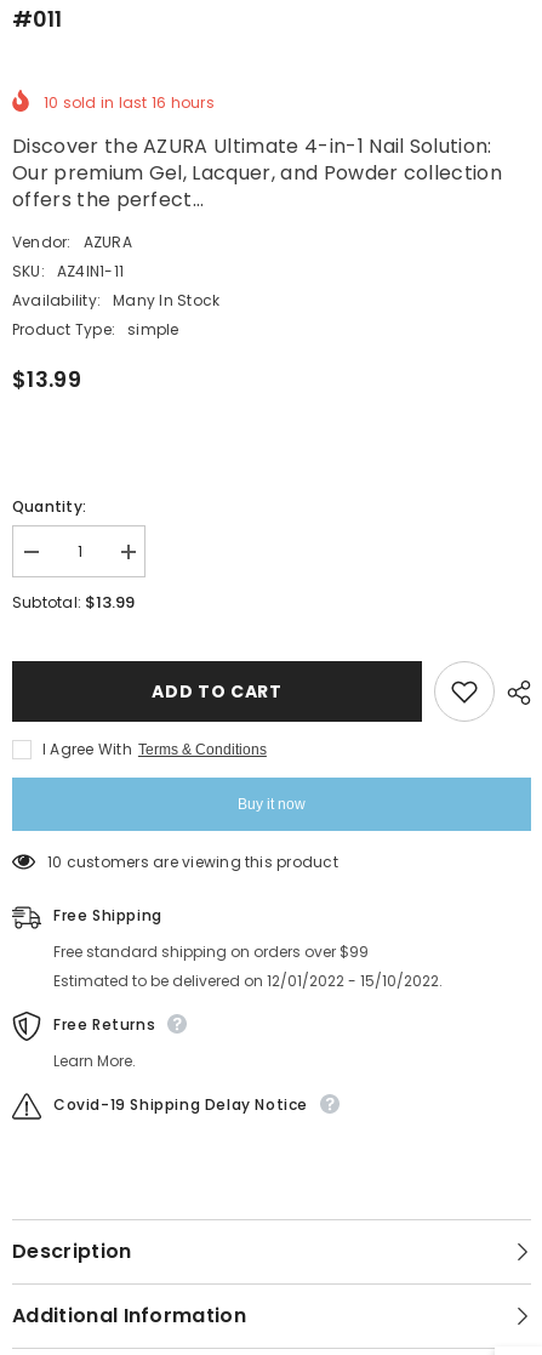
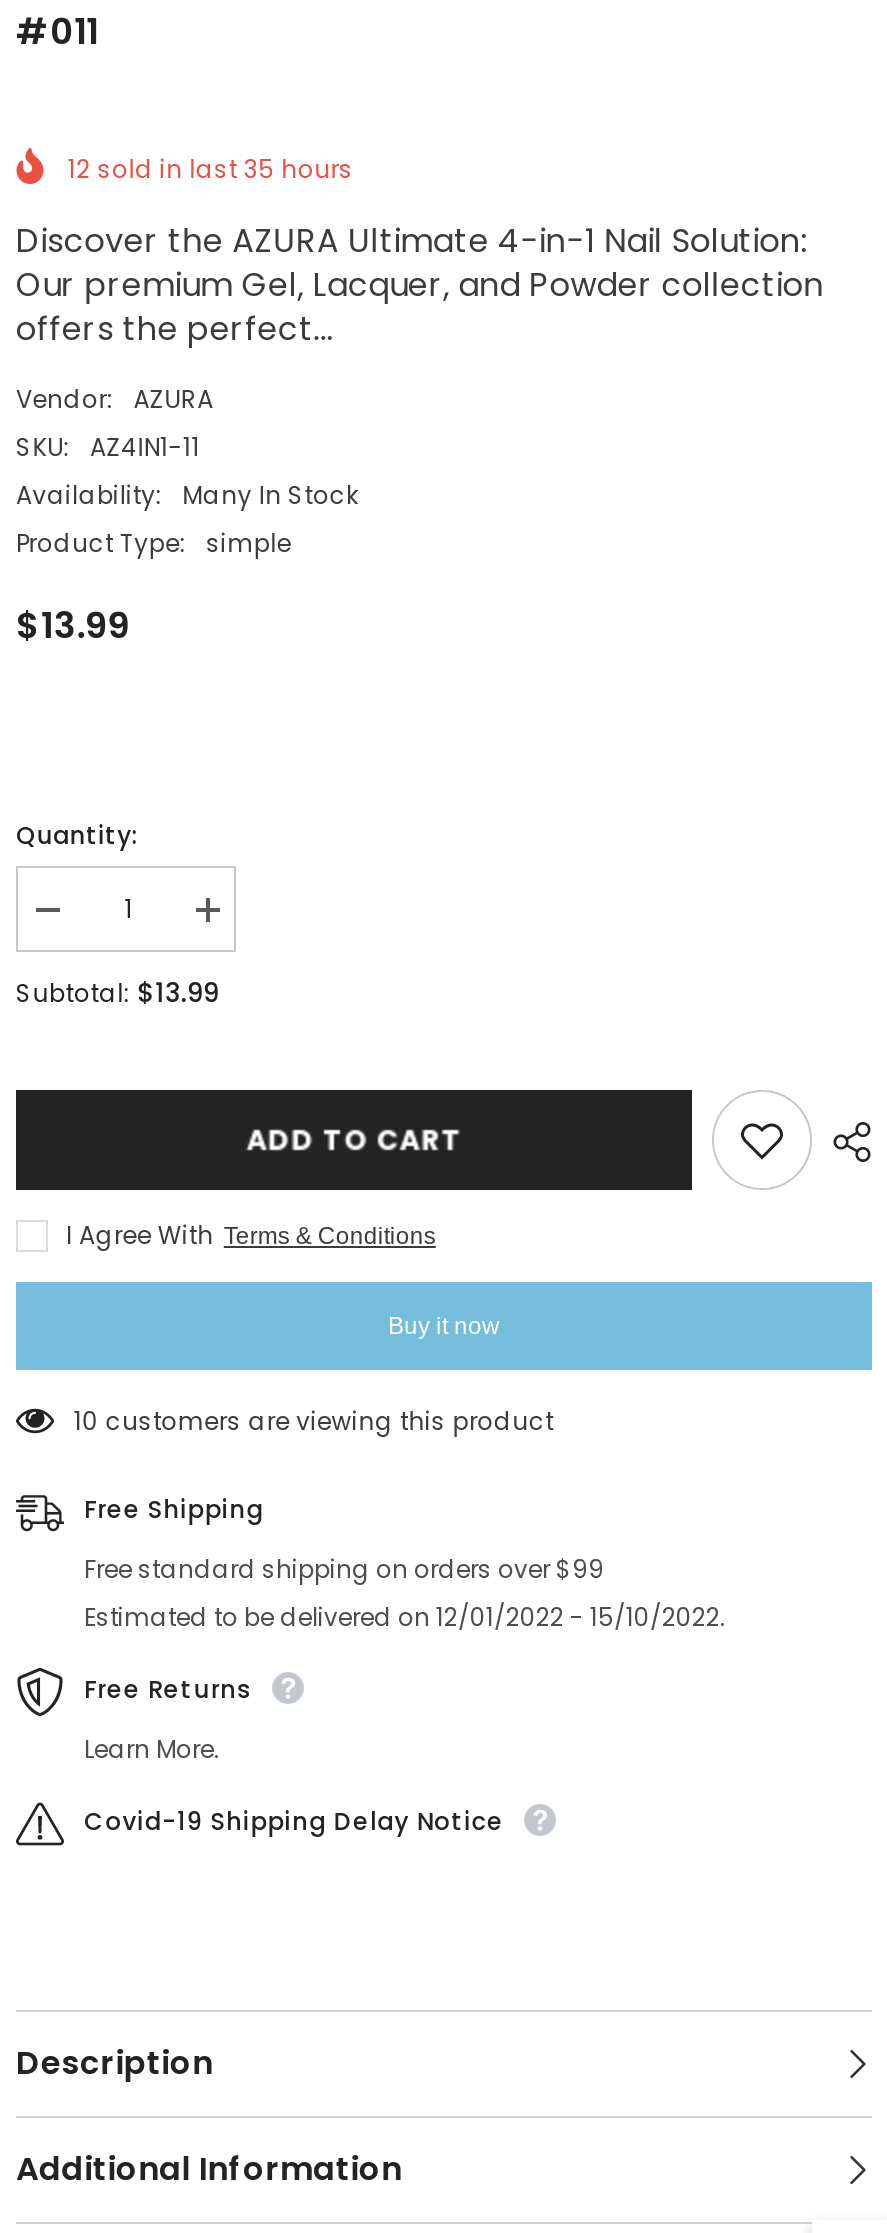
[44,92,214,113] 10 sold in last 16 hours -> [68,152,354,186] 12 sold in last 35 hours

